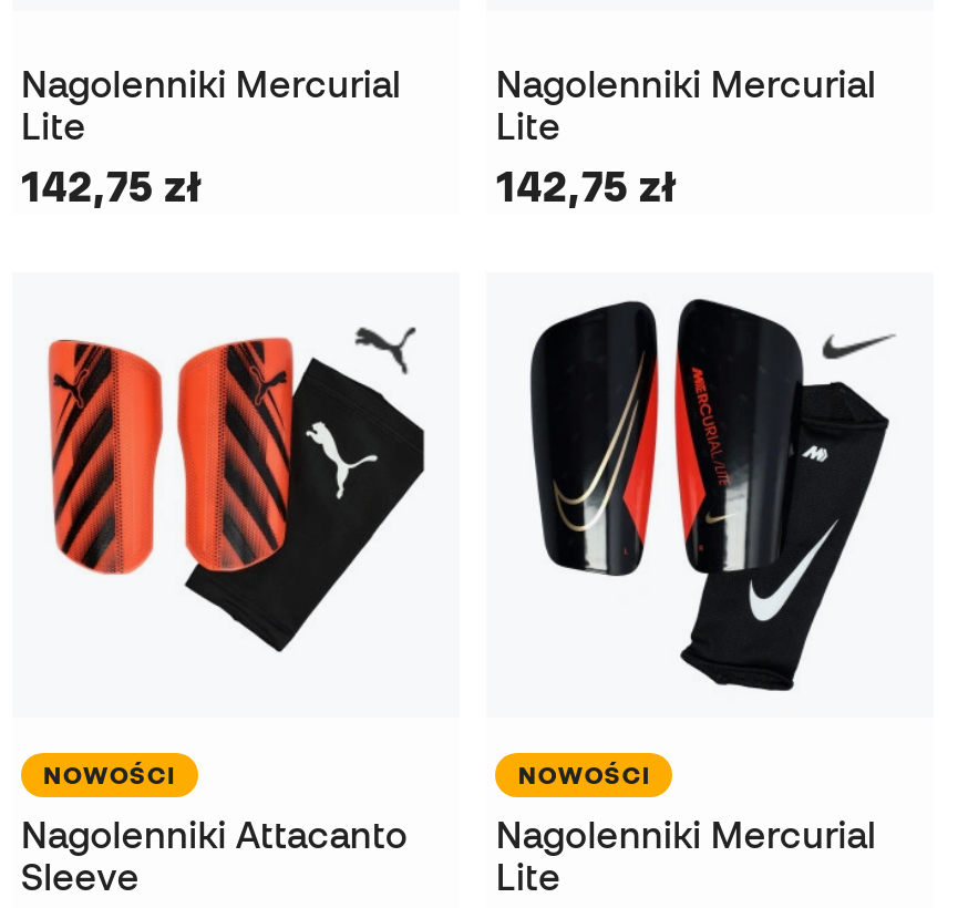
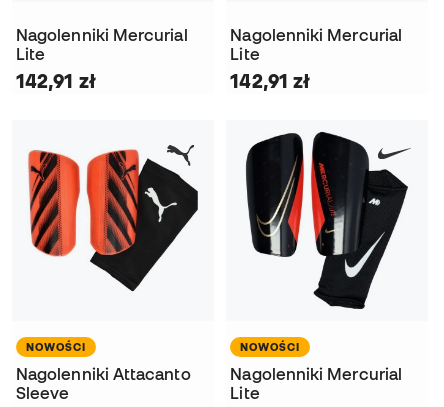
[21,162,202,210] 142,75 zł -> [16,70,96,92] 142,91 zł
[496,162,677,210] 142,75 zł -> [230,70,310,92] 142,91 zł

